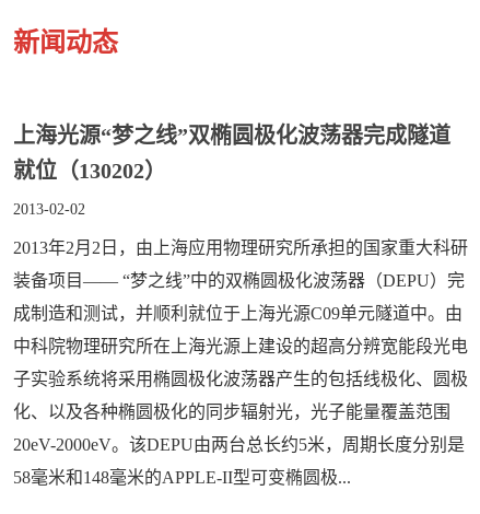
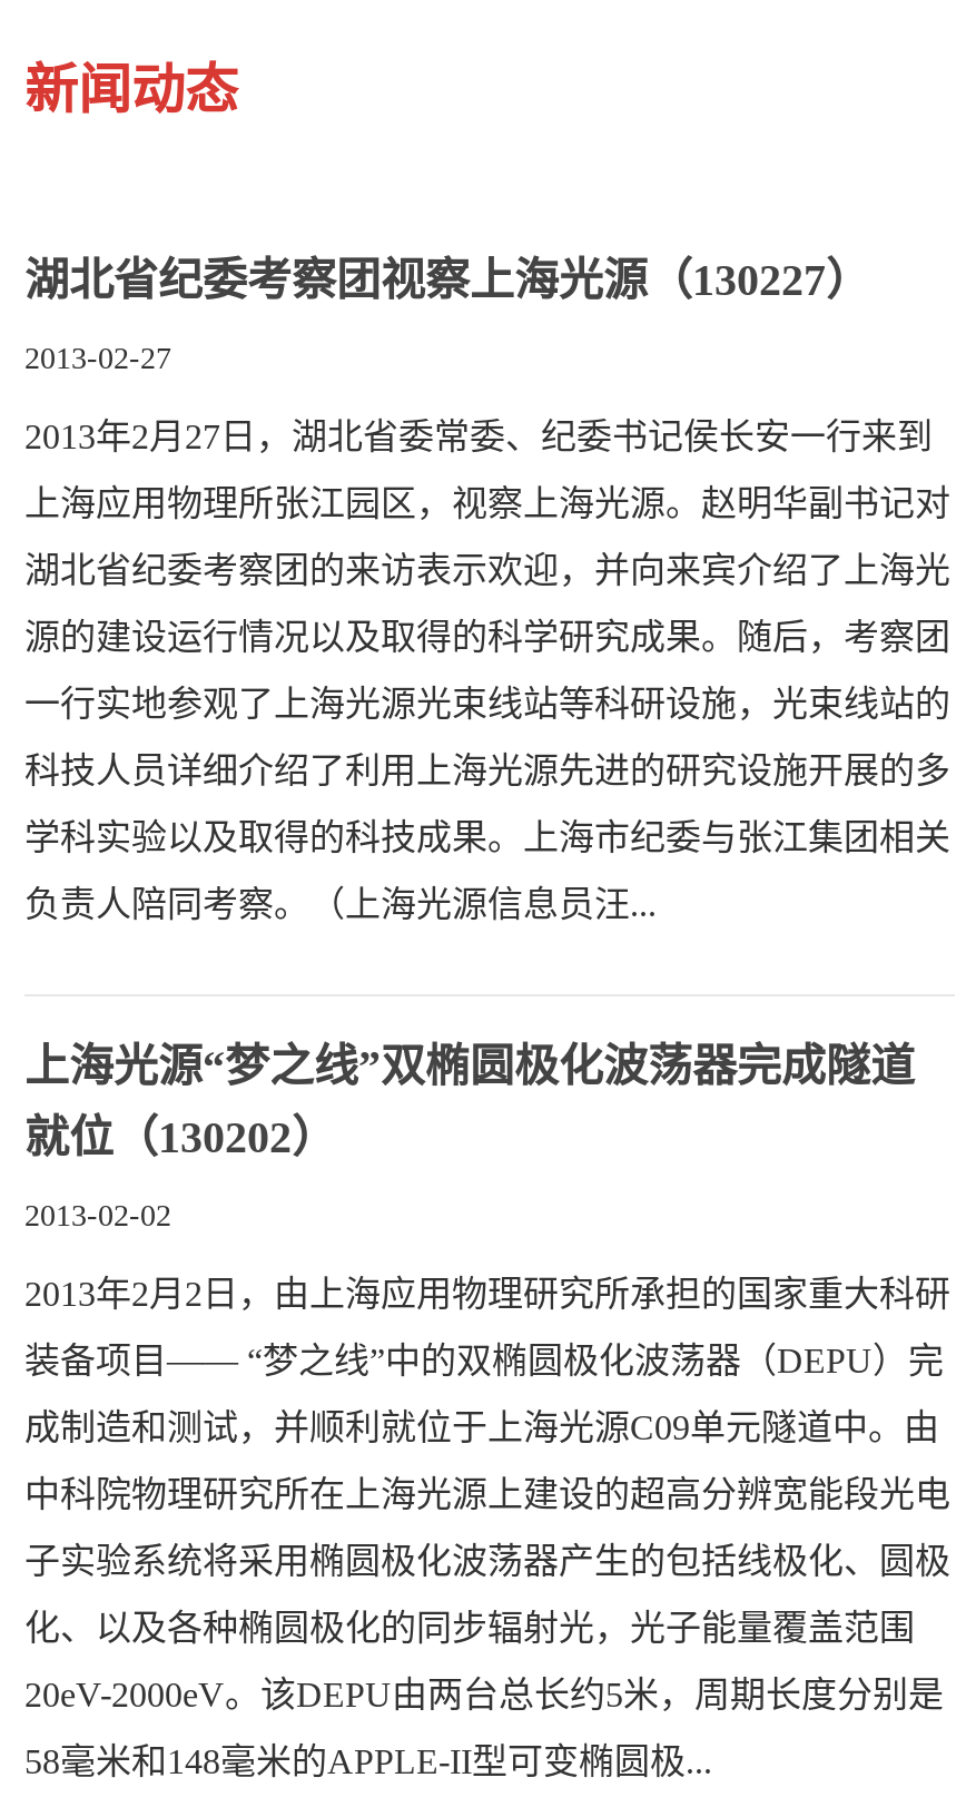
none -> [24,256,950,924] 湖北省纪委考察团视察上海光源（130227） | 2013-02-27 | 2013年2月27日，湖北省委常委、纪委书记侯长安一行来到 | 上海应用物理所张江园区，视察上海光源。赵明华副书记对 | 湖北省纪委考察团的来访表示欢迎，并向来宾介绍了上海光 | 源的建设运行情况以及取得的科学研究成果。随后，考察团 | 一行实地参观了上海光源光束线站等科研设施，光束线站的 | 科技人员详细介绍了利用上海光源先进的研究设施开展的多 | 学科实验以及取得的科技成果。上海市纪委与张江集团相关 | 负责人陪同考察。（上海光源信息员汪...

